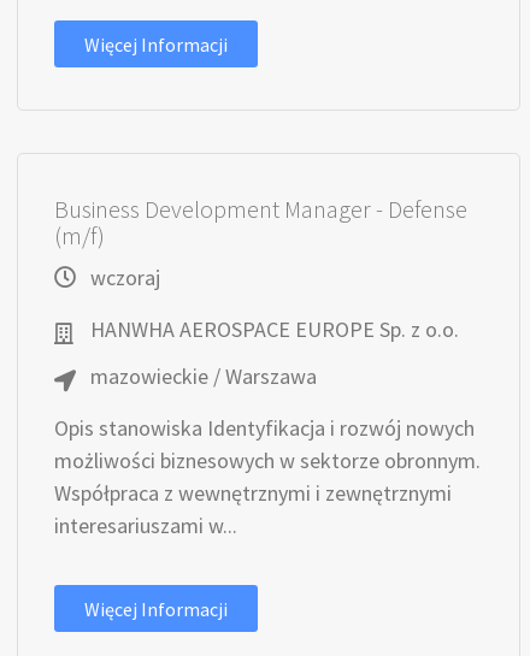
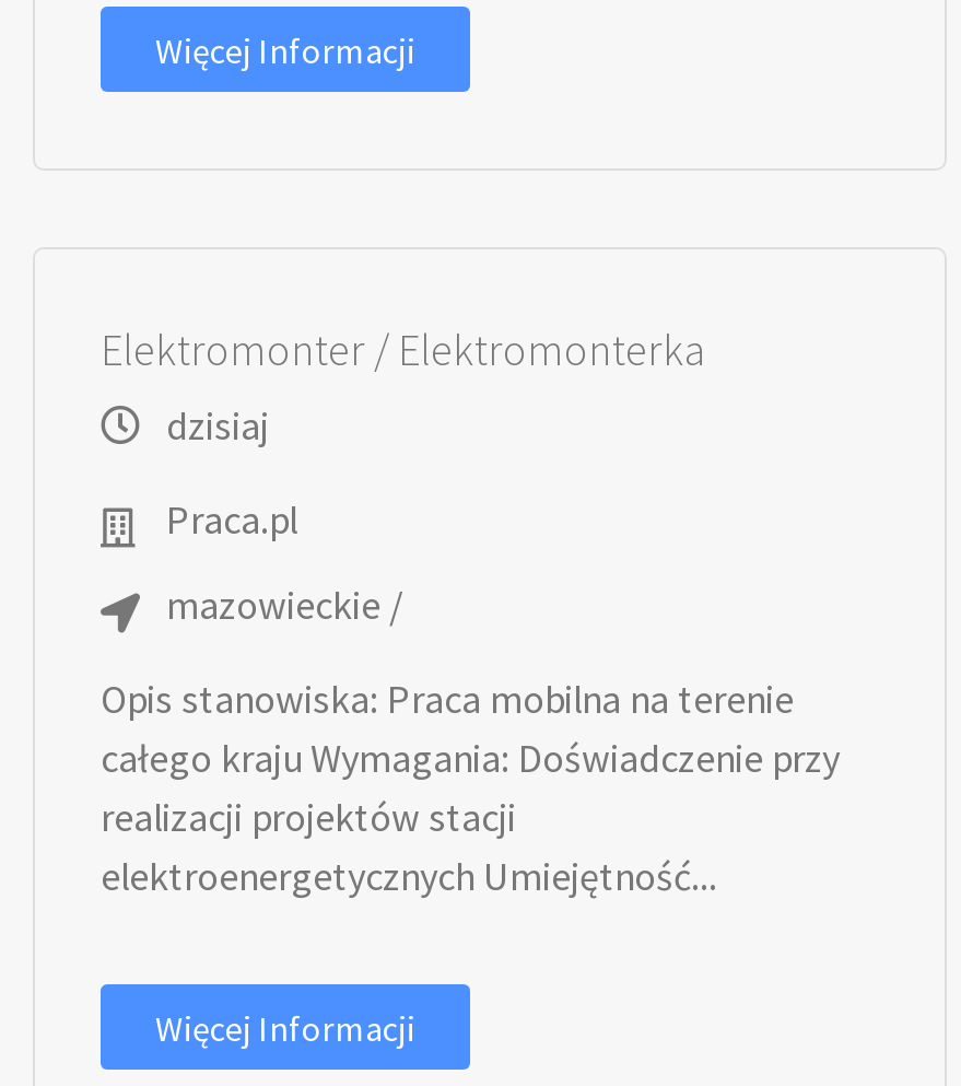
[54,194,467,291] Business Development Manager - Defense | (m/f) | wczoraj -> [101,322,706,451] Elektromonter / Elektromonterka | dzisiaj
[90,315,459,343] HANWHA AEROSPACE EUROPE Sp. z o.o. -> [166,494,297,545] Praca.pl
[90,362,317,390] mazowieckie / Warszawa -> [166,580,402,630] mazowieckie /
[54,414,481,539] Opis stanowiska Identyfikacja i rozwój nowych | możliwości biznesowych w sektorze obronnym. | Współpraca z wewnętrznymi i zewnętrznymi | interesariuszami w... -> [101,674,840,901] Opis stanowiska: Praca mobilna na terenie | całego kraju Wymagania: Doświadczenie przy | realizacji projektów stacji | elektroenergetycznych Umiejętność...

